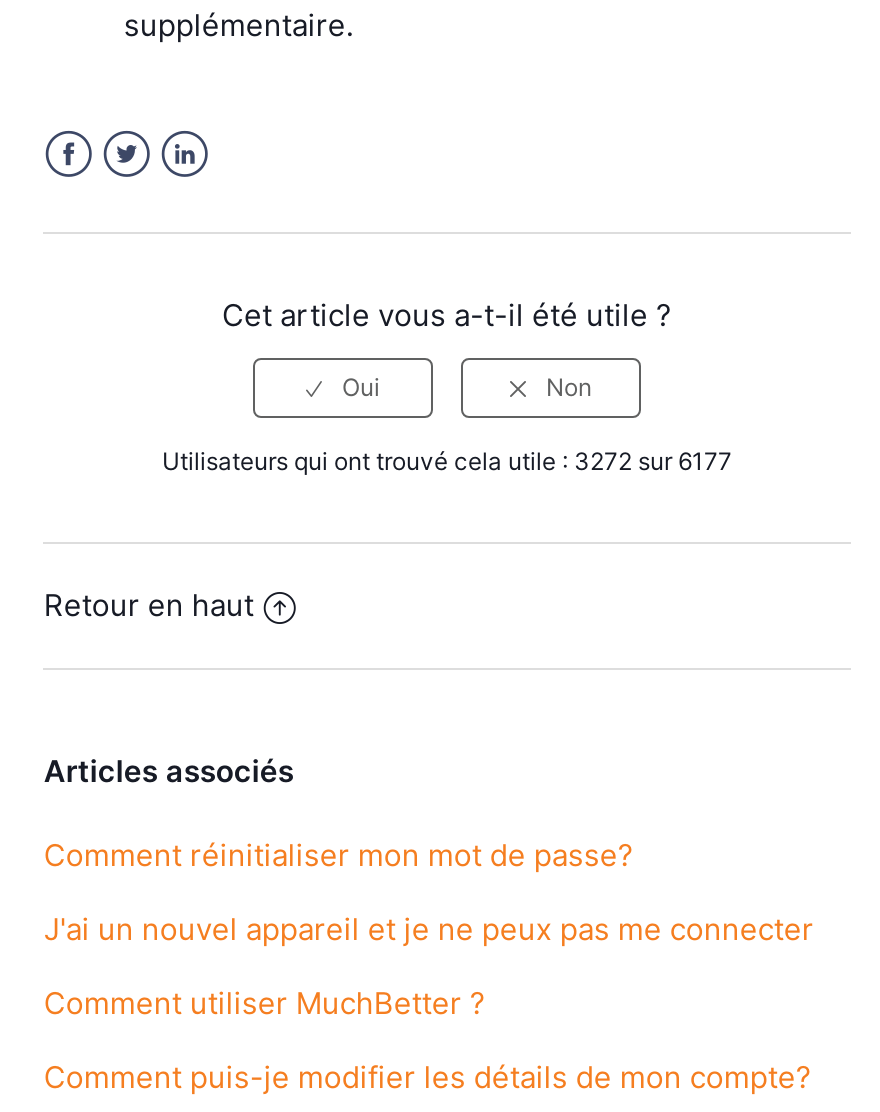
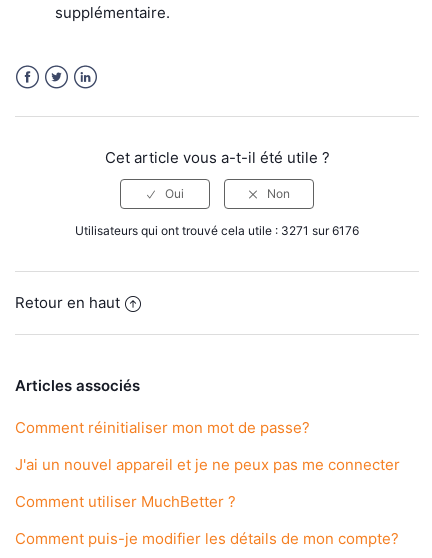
[162,447,732,477] Utilisateurs qui ont trouvé cela utile : 3272 sur 6177 -> [75,223,359,238] Utilisateurs qui ont trouvé cela utile : 3271 sur 6176

